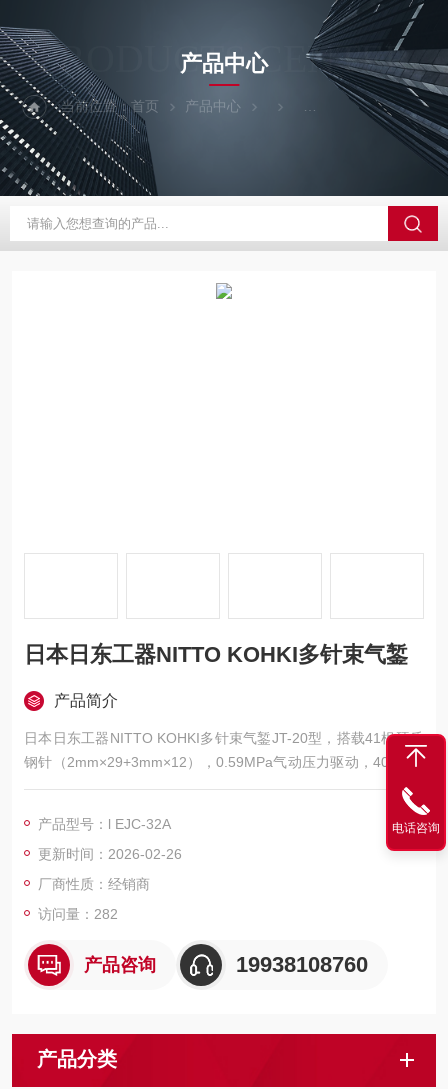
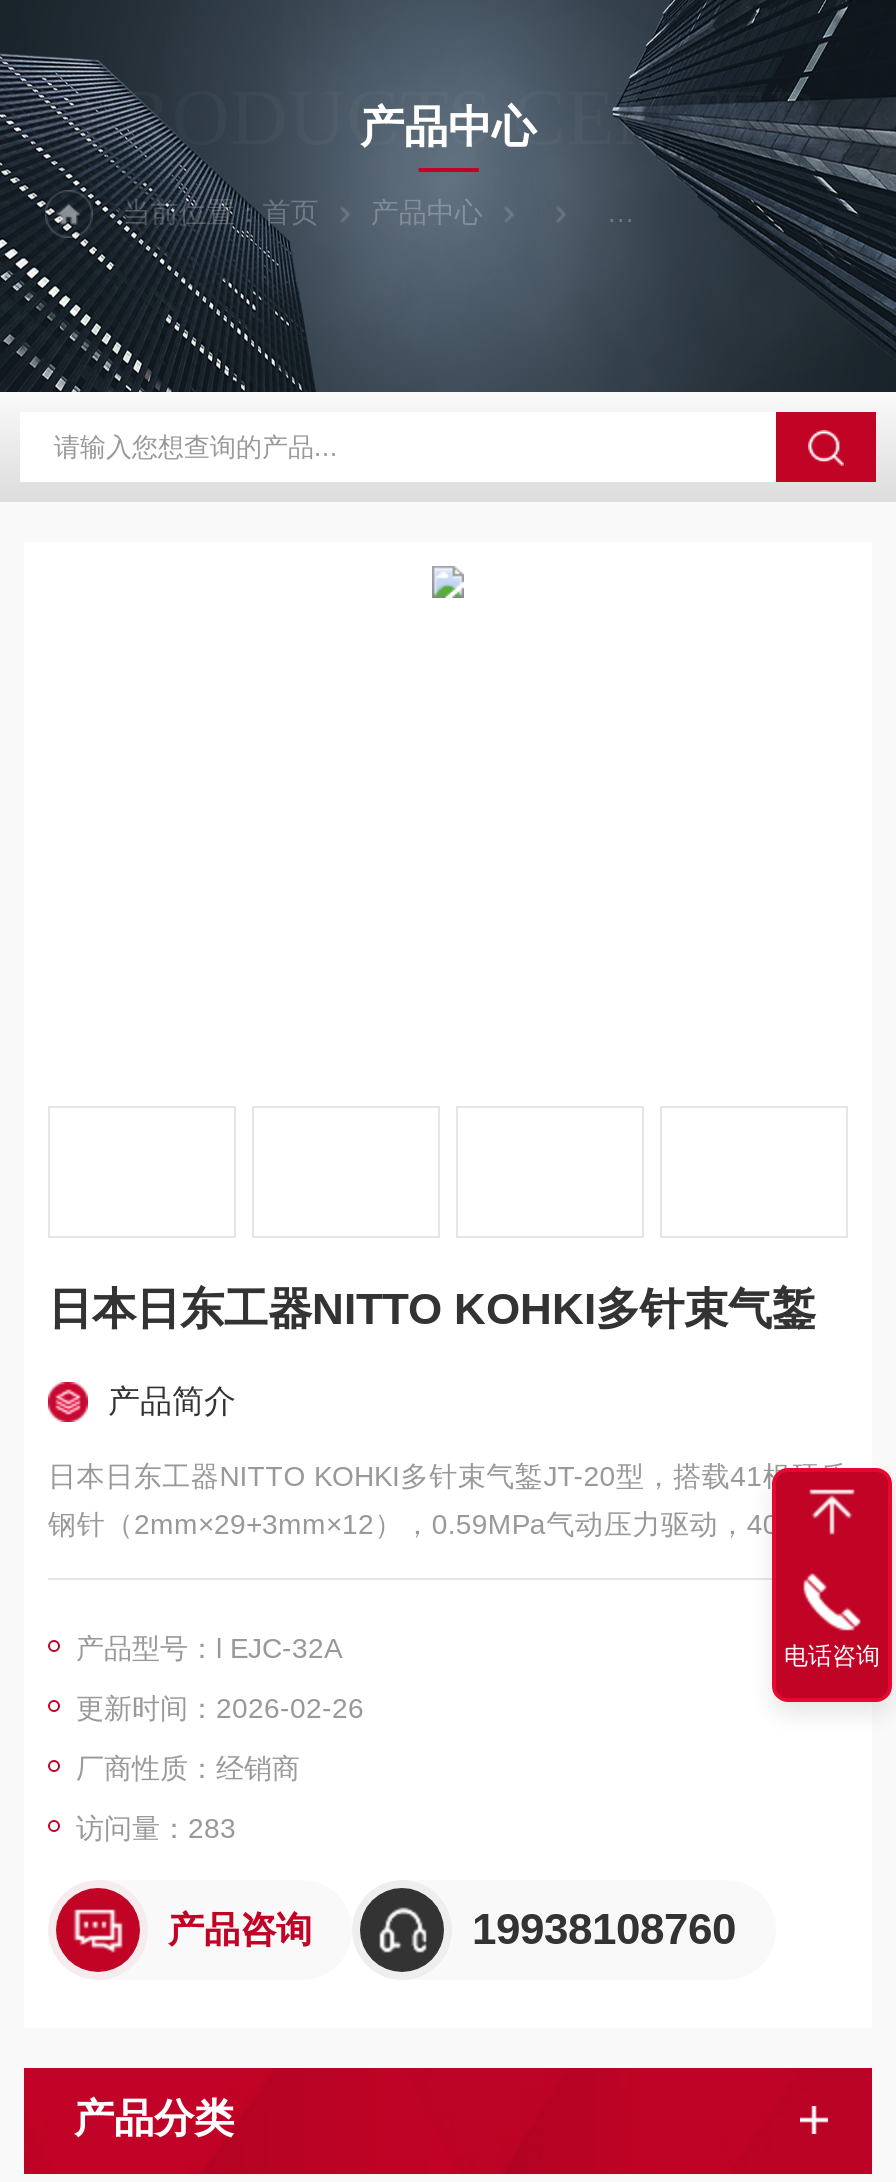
[38,906,118,922] 访问量：282 -> [76,1812,236,1844] 访问量：283

